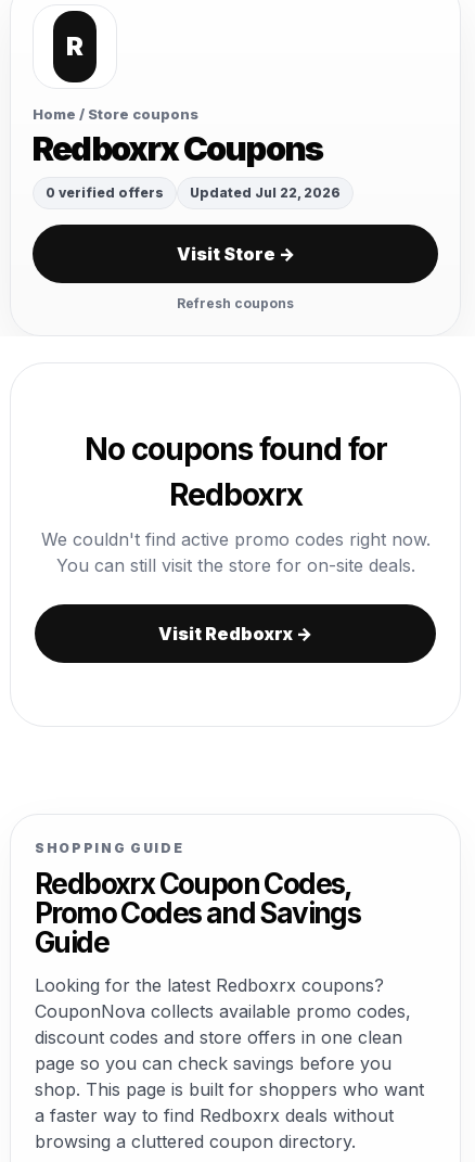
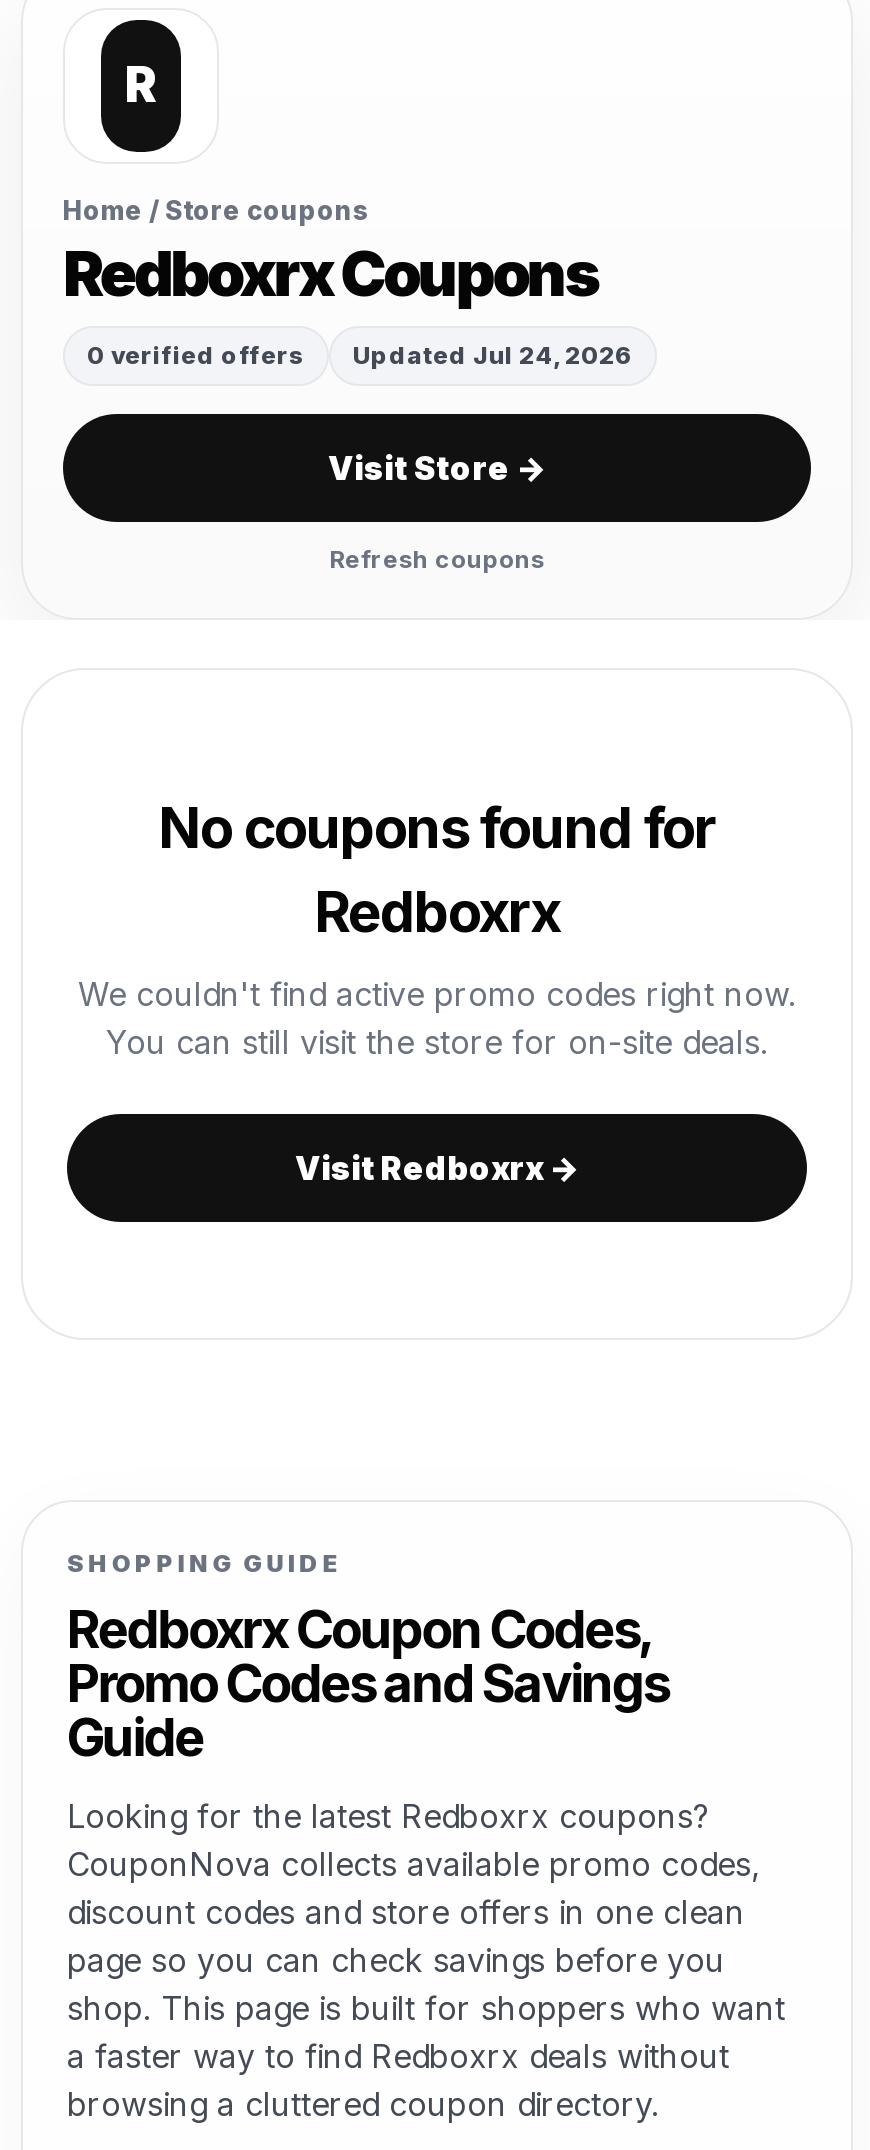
[190,184,341,201] Updated Jul 22, 2026 -> [353,340,633,370] Updated Jul 24, 2026

